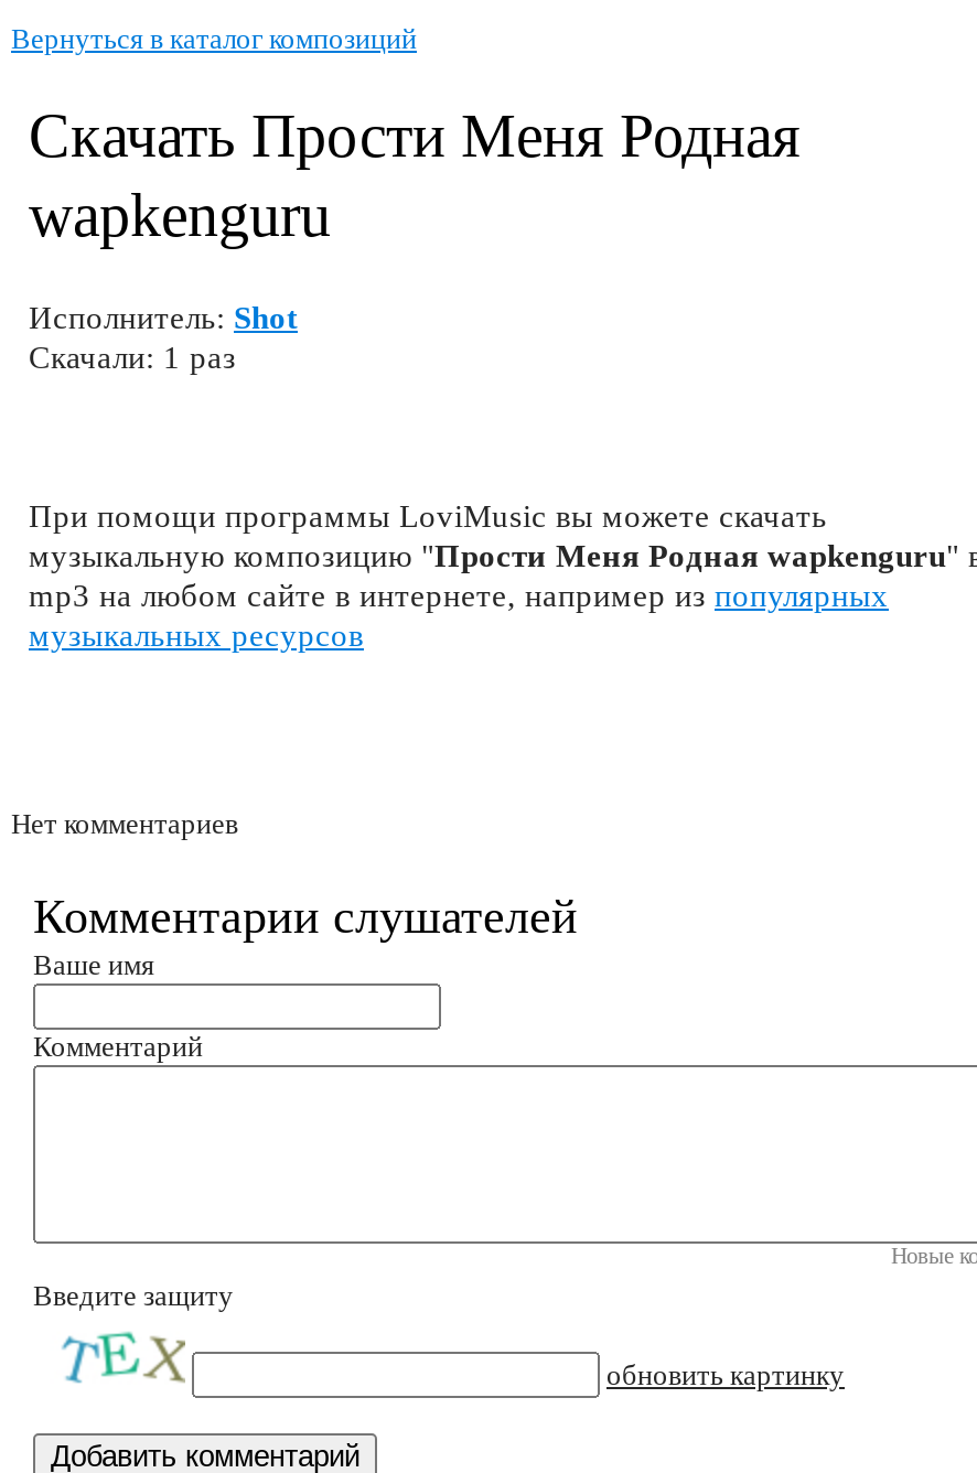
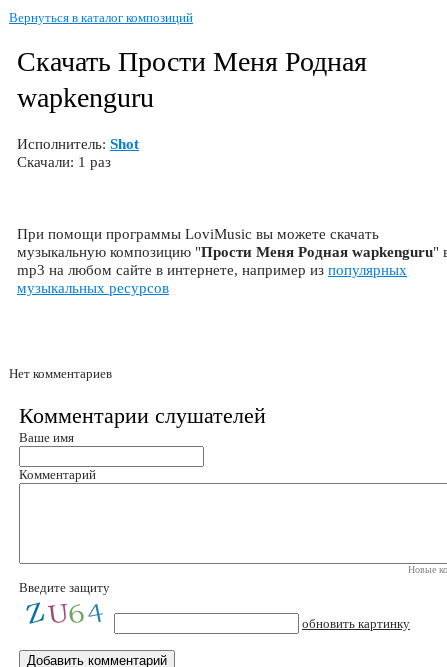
[49,1330,245,1400] [image] -> [25,601,116,634] [image]

